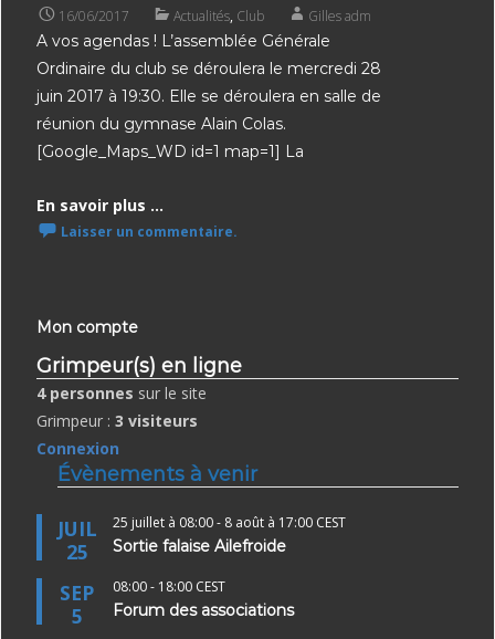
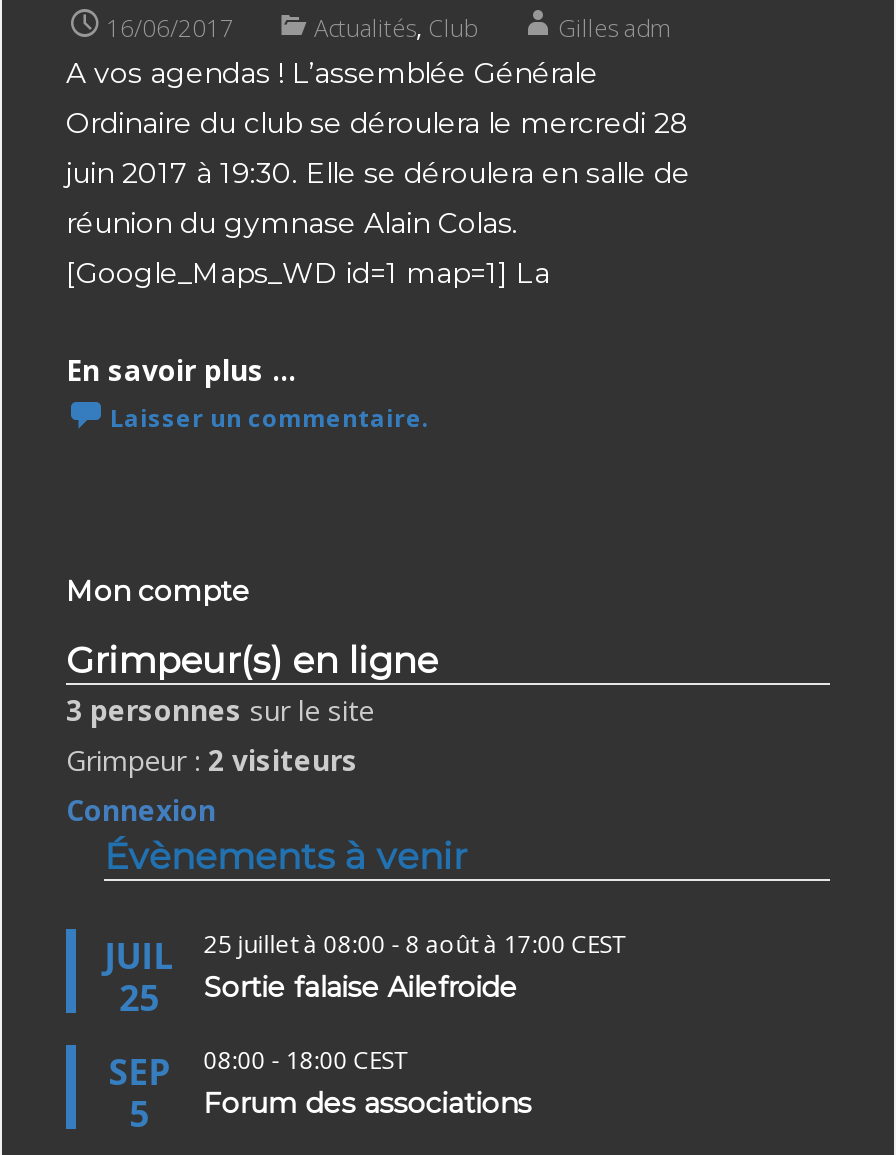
[36,383,207,404] 4 personnes sur le site -> [66,692,374,730] 3 personnes sur le site
[36,410,198,431] Grimpeur : 3 visiteurs -> [66,742,358,780] Grimpeur : 2 visiteurs

